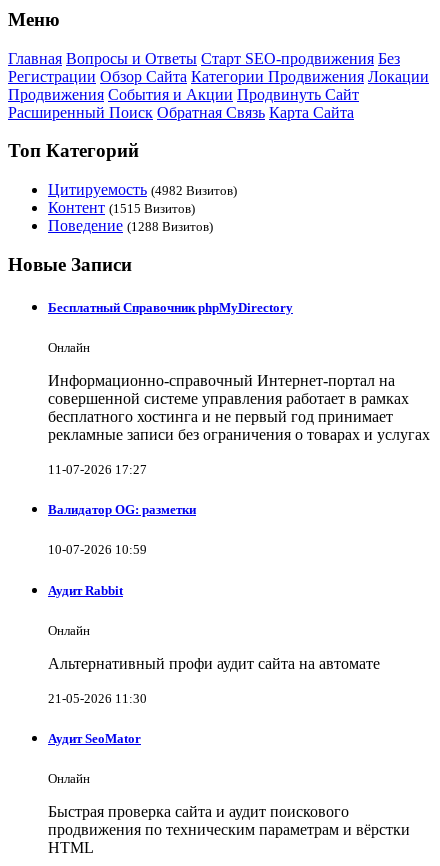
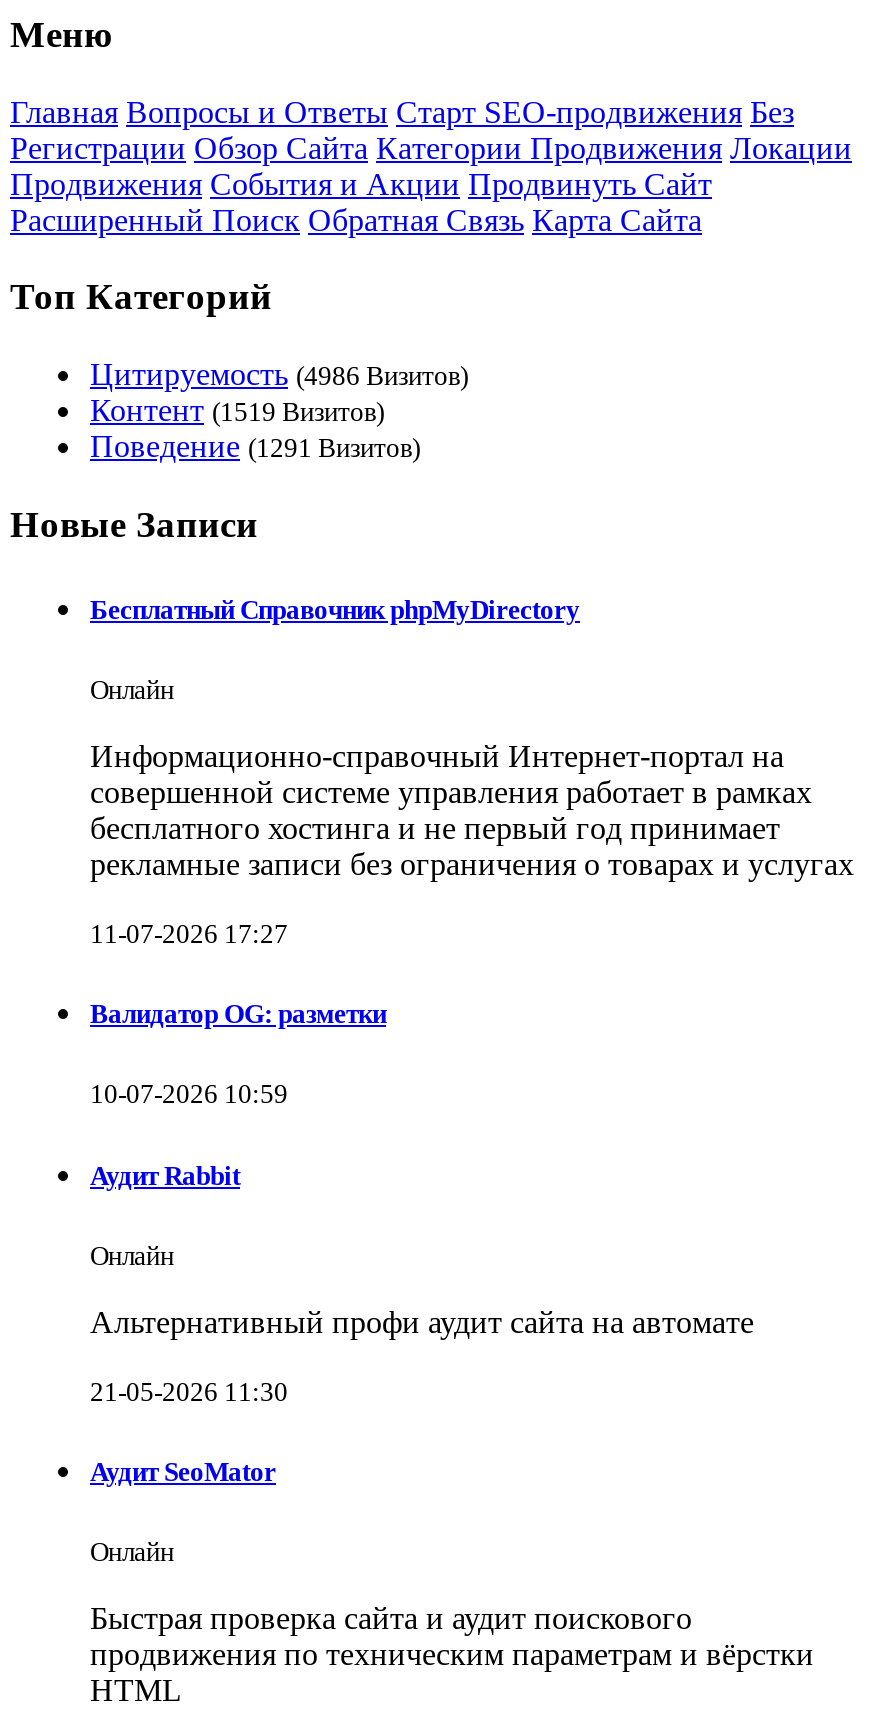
[48,181,237,198] Цитируемость (4982 Визитов) -> [90,357,468,391] Цитируемость (4986 Визитов)
[48,199,195,216] Контент (1515 Визитов) -> [90,393,384,427] Контент (1519 Визитов)
[48,217,213,234] Поведение (1288 Визитов) -> [90,429,420,463] Поведение (1291 Визитов)

